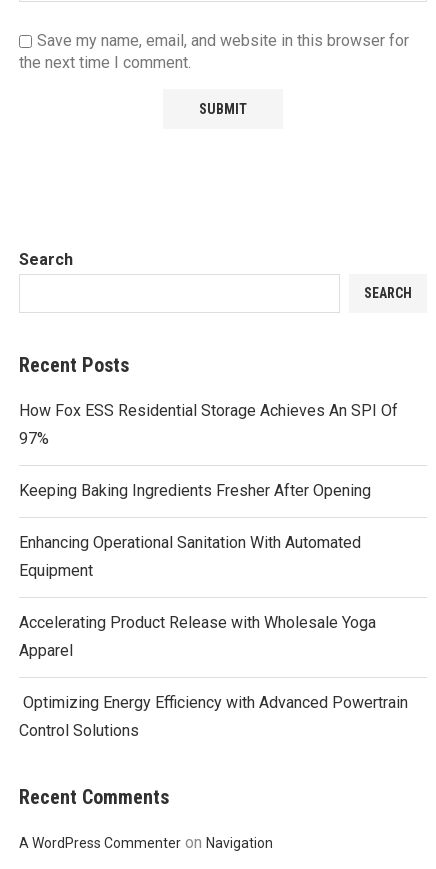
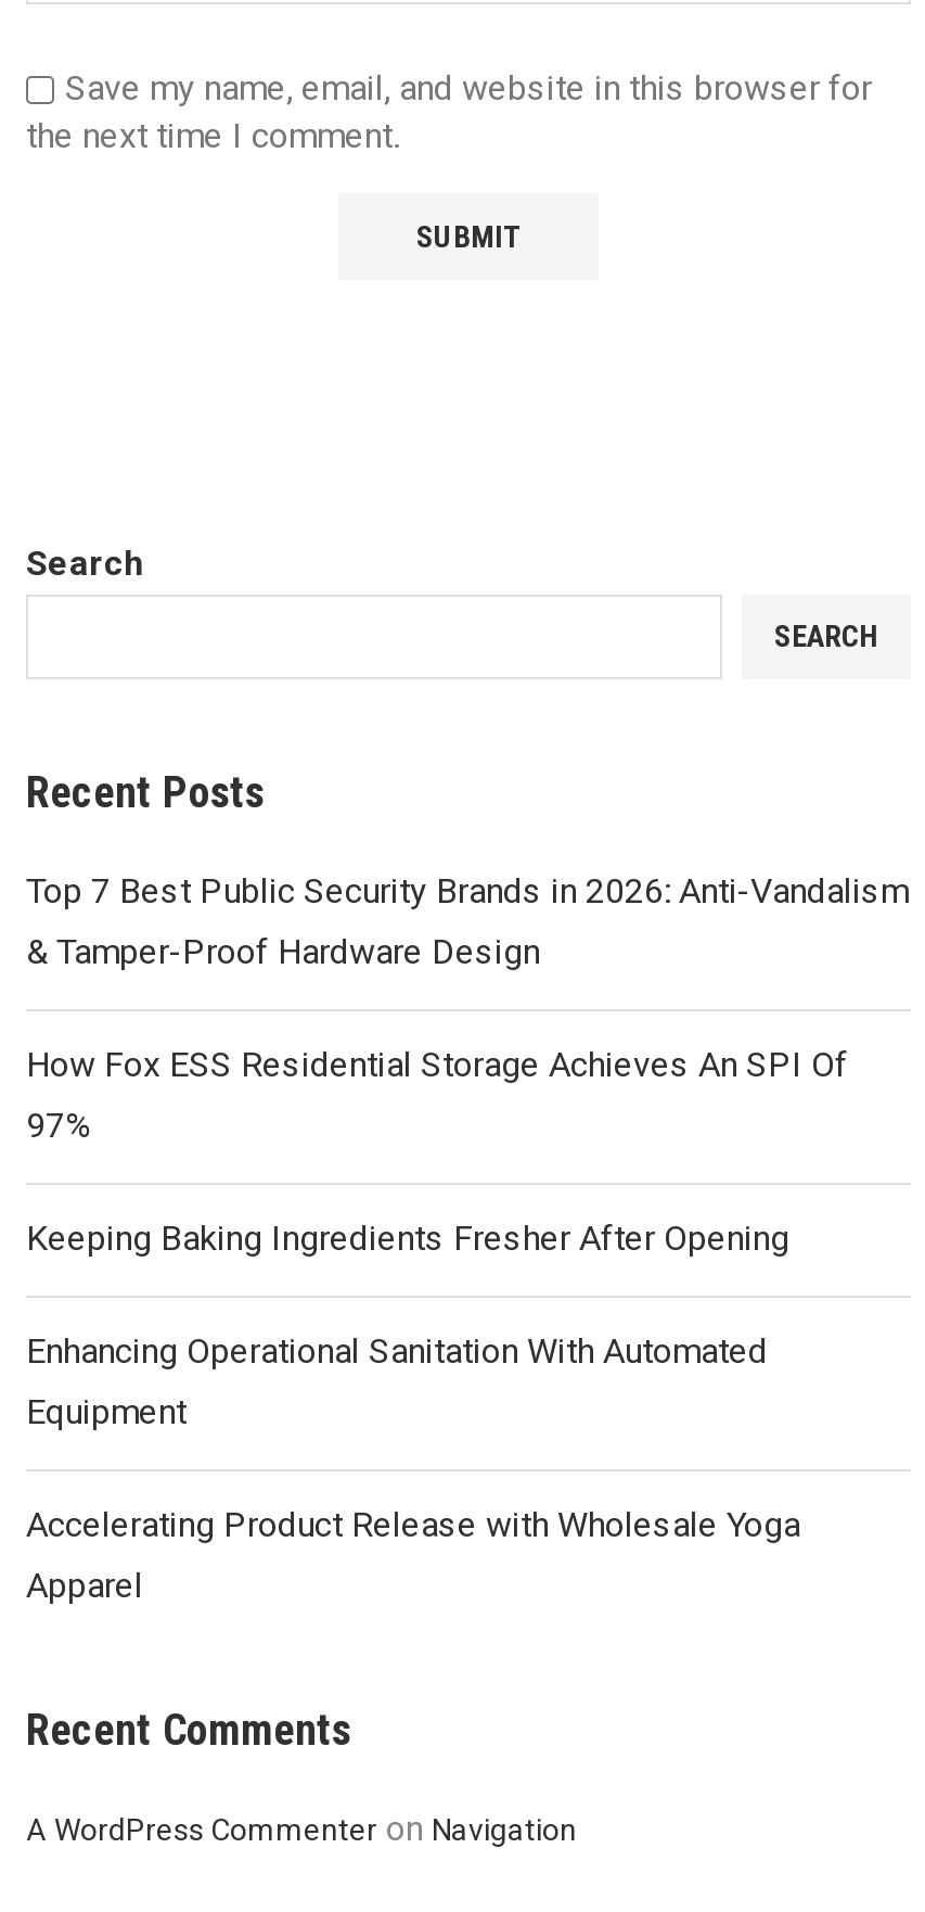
none -> [26,870,909,972] Top 7 Best Public Security Brands in 2026: Anti-Vandalism | & Tamper-Proof Hardware Design
moved [19,401,398,660] -> [26,1044,848,1606]: How Fox ESS Residential Storage Achieves An SPI Of | 97% | Keeping Baking Ingredients Fresher After Opening | Enhancing Operational Sanitation With Automated | Equipment | Accelerating Product Release with Wholesale Yoga | Apparel
[19,693,408,740] Optimizing Energy Efficiency with Advanced Powertrain | Control Solutions -> none

